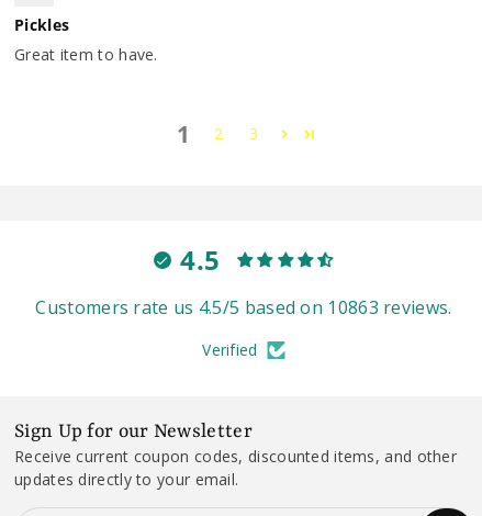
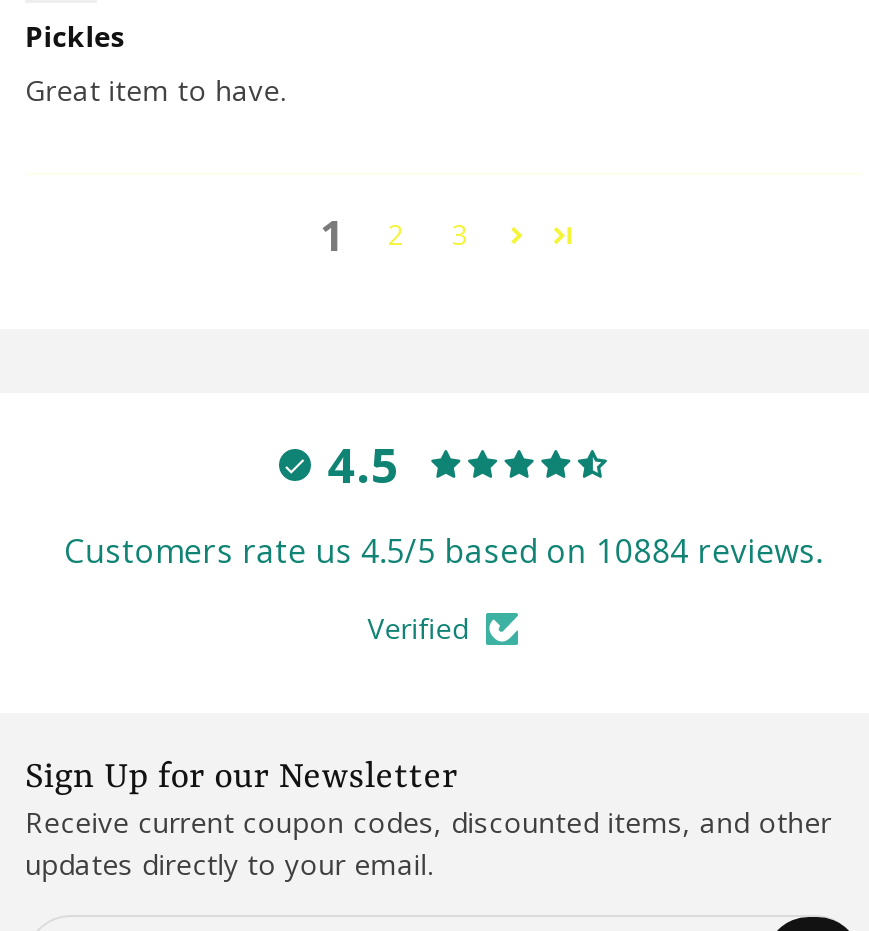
[36,295,452,319] Customers rate us 4.5/5 based on 10863 reviews. -> [64,529,822,573] Customers rate us 4.5/5 based on 10884 reviews.

